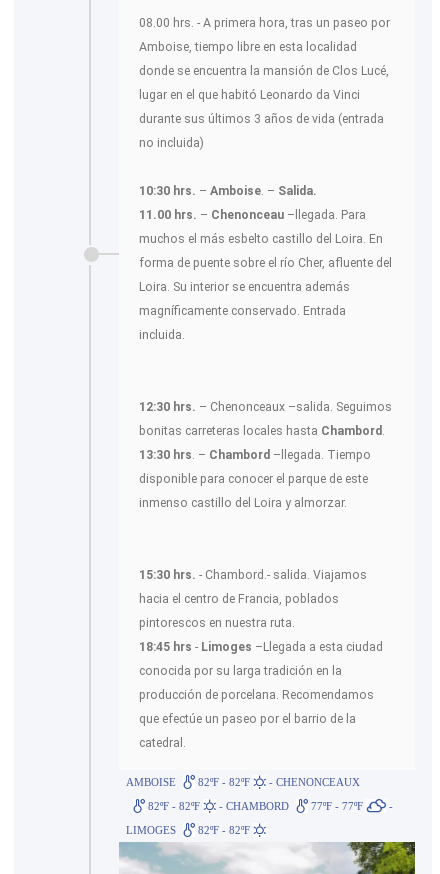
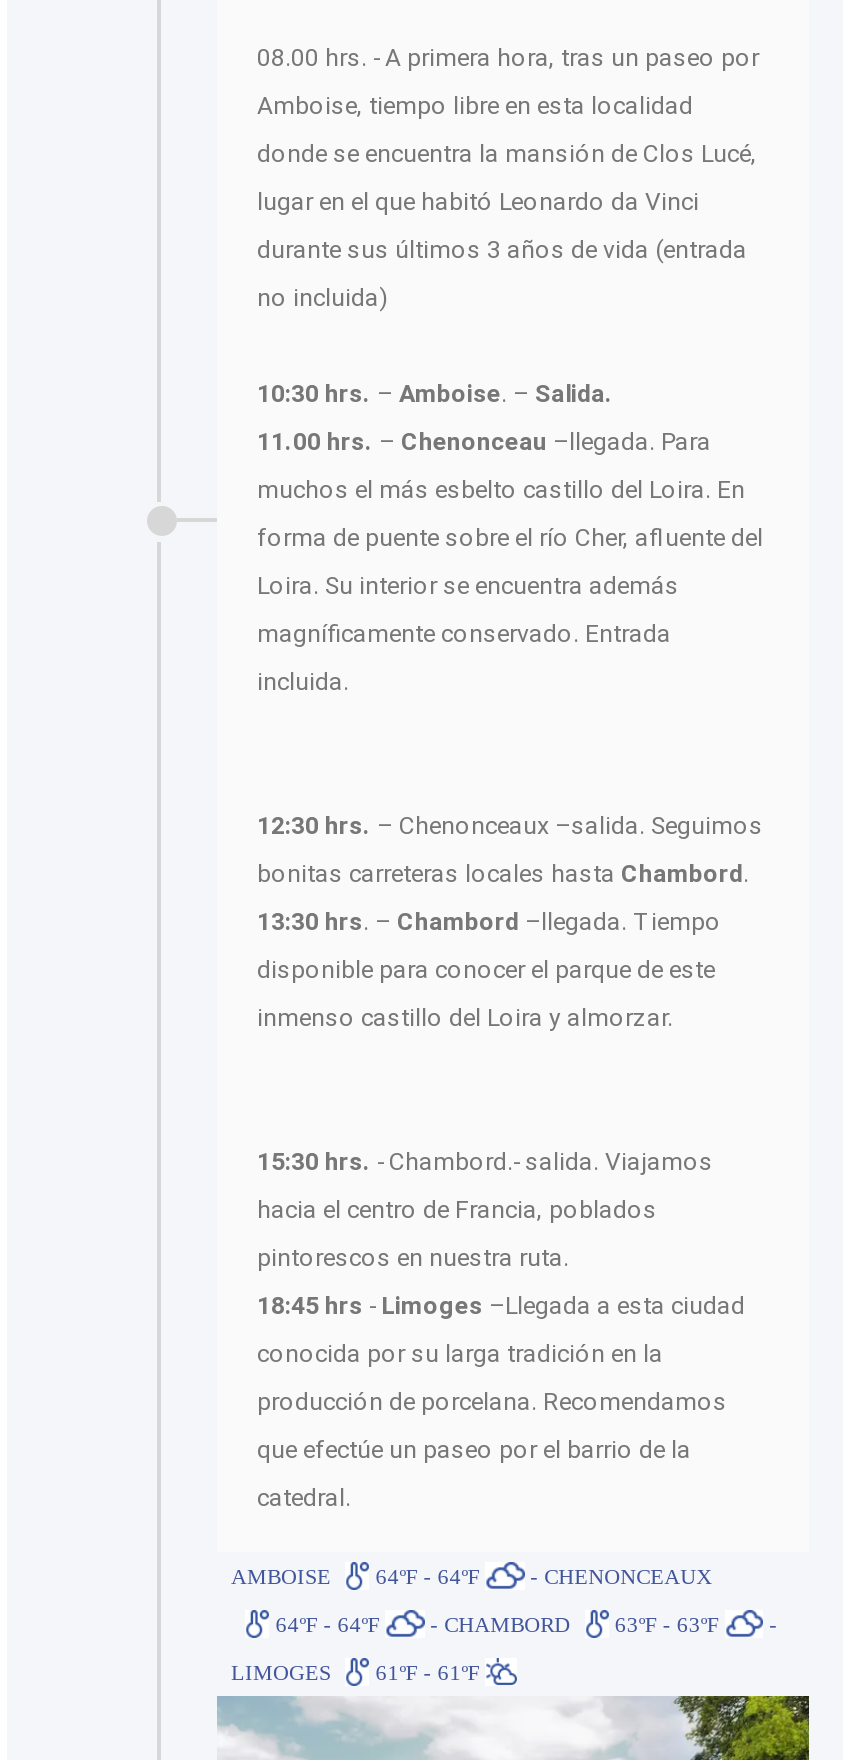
[126,776,360,788] AMBOISE 82ºF - 82ºF - CHENONCEAUX -> [231,1563,712,1587] AMBOISE 64ºF - 64ºF - CHENONCEAUX
[145,800,203,812] 82ºF - 82ºF -> [269,1611,385,1635] 64ºF - 64ºF
[308,800,366,812] 77ºF - 77ºF -> [609,1611,725,1635] 63ºF - 63ºF
[126,824,253,836] LIMOGES 82ºF - 82ºF -> [231,1659,485,1683] LIMOGES 61ºF - 61ºF

